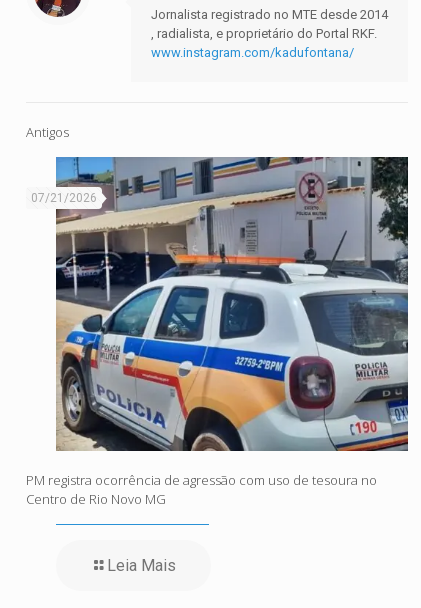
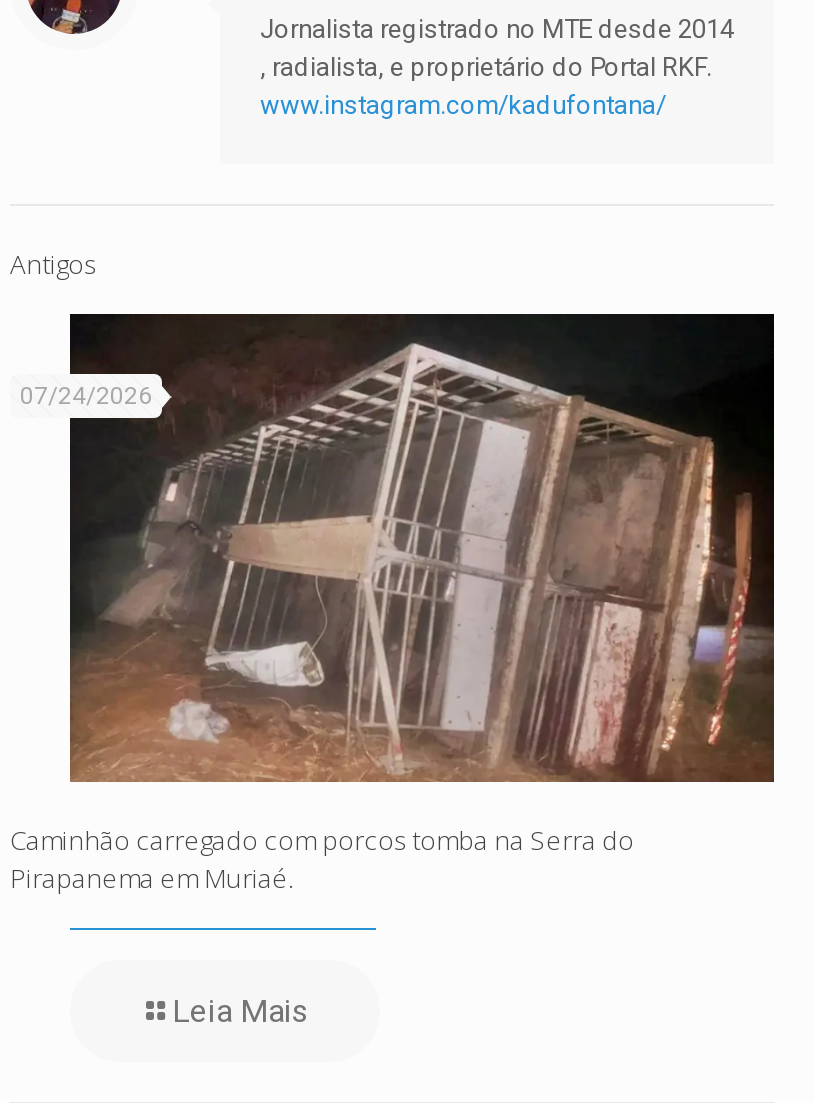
[31,156,409,452] [image] | 07/21/2026 -> [20,312,776,784] [image] | 07/24/2026
[26,471,377,508] PM registra ocorrência de agressão com uso de tesoura no | Centro de Rio Novo MG -> [10,823,634,897] Caminhão carregado com porcos tomba na Serra do | Pirapanema em Muriaé.

